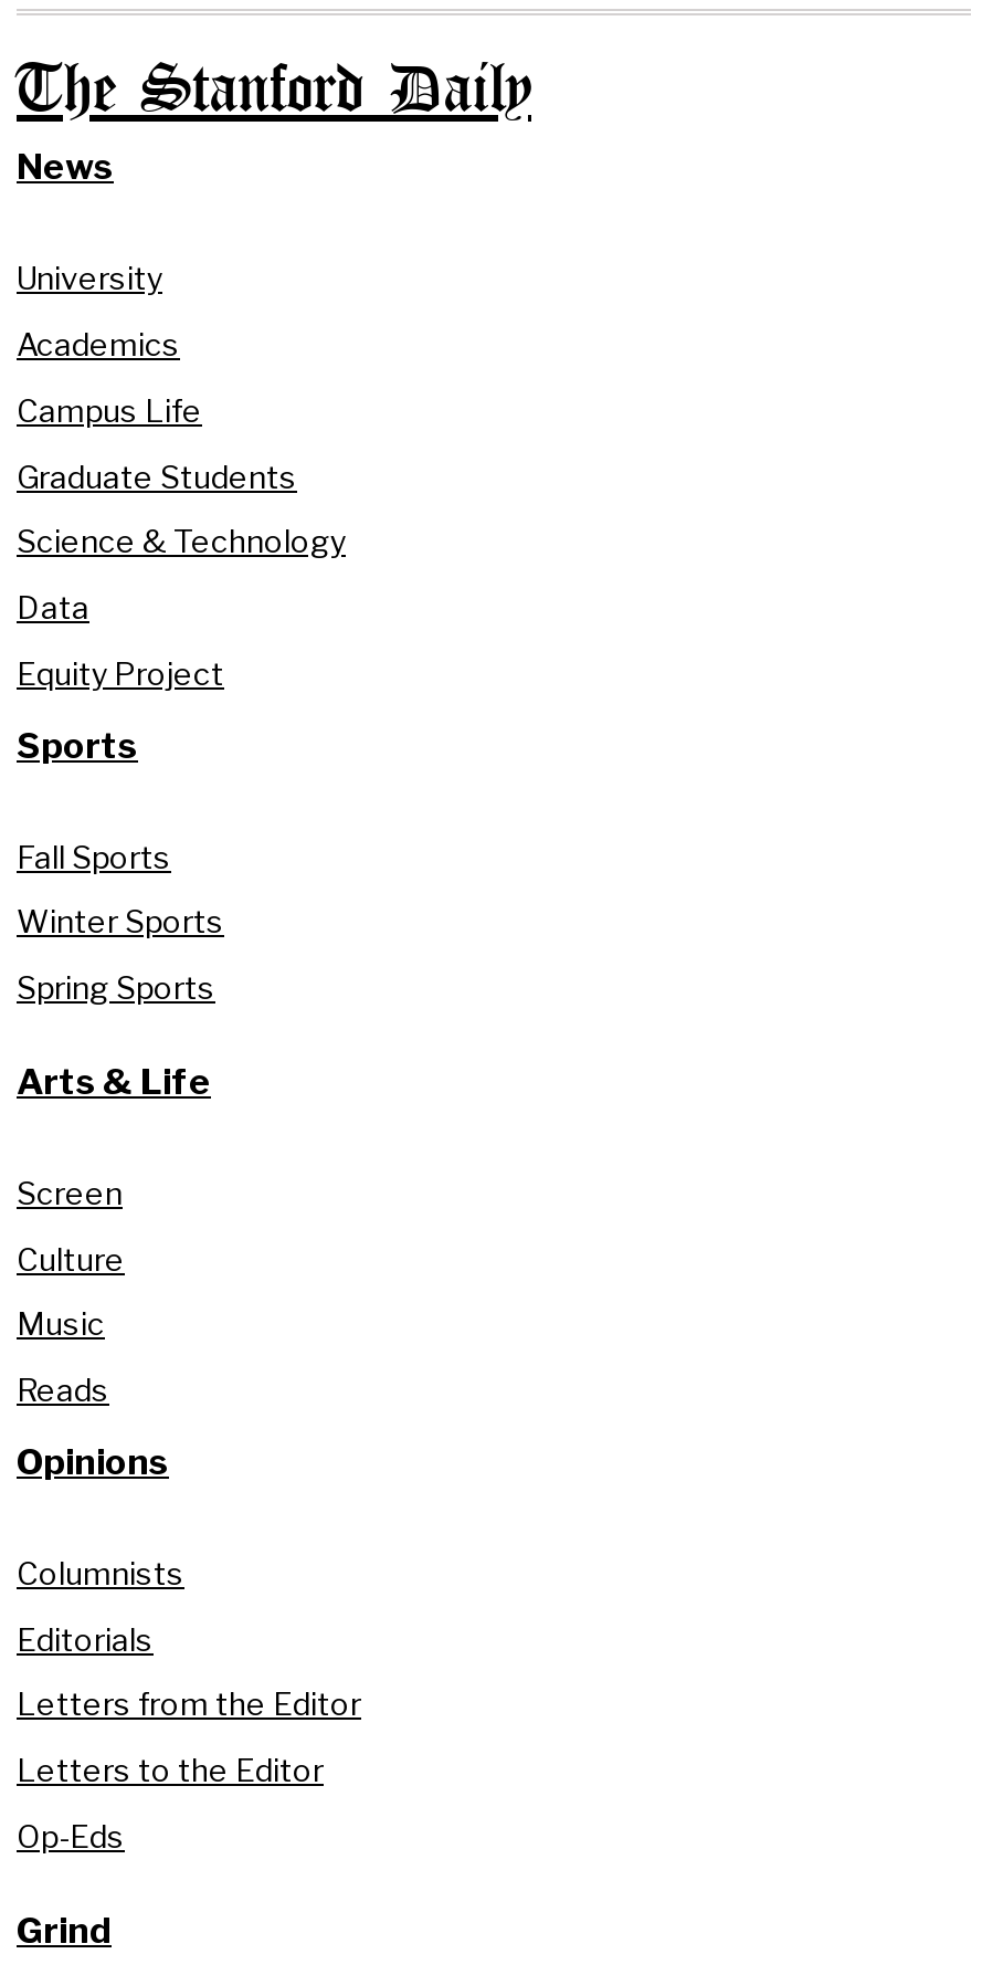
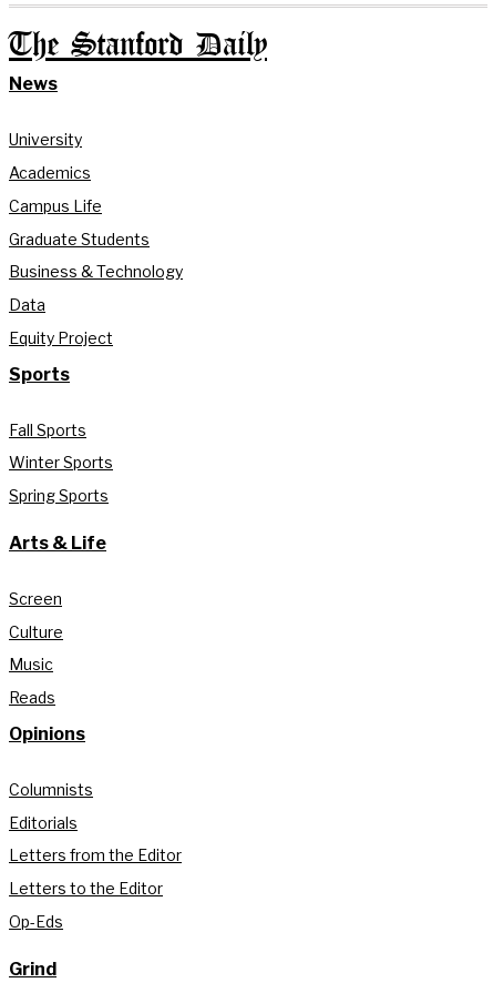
[17,523,346,560] Science & Technology -> [9,262,183,281] Business & Technology

